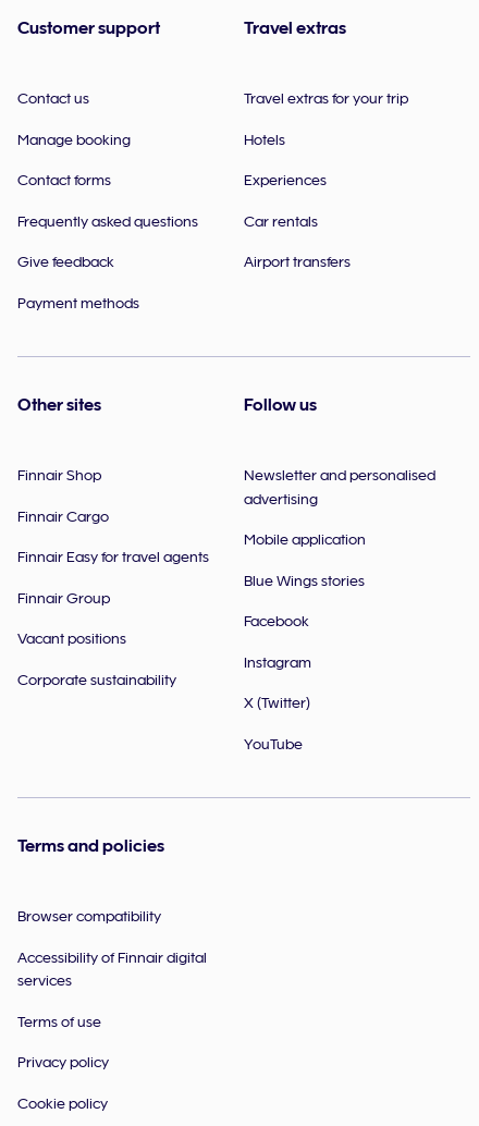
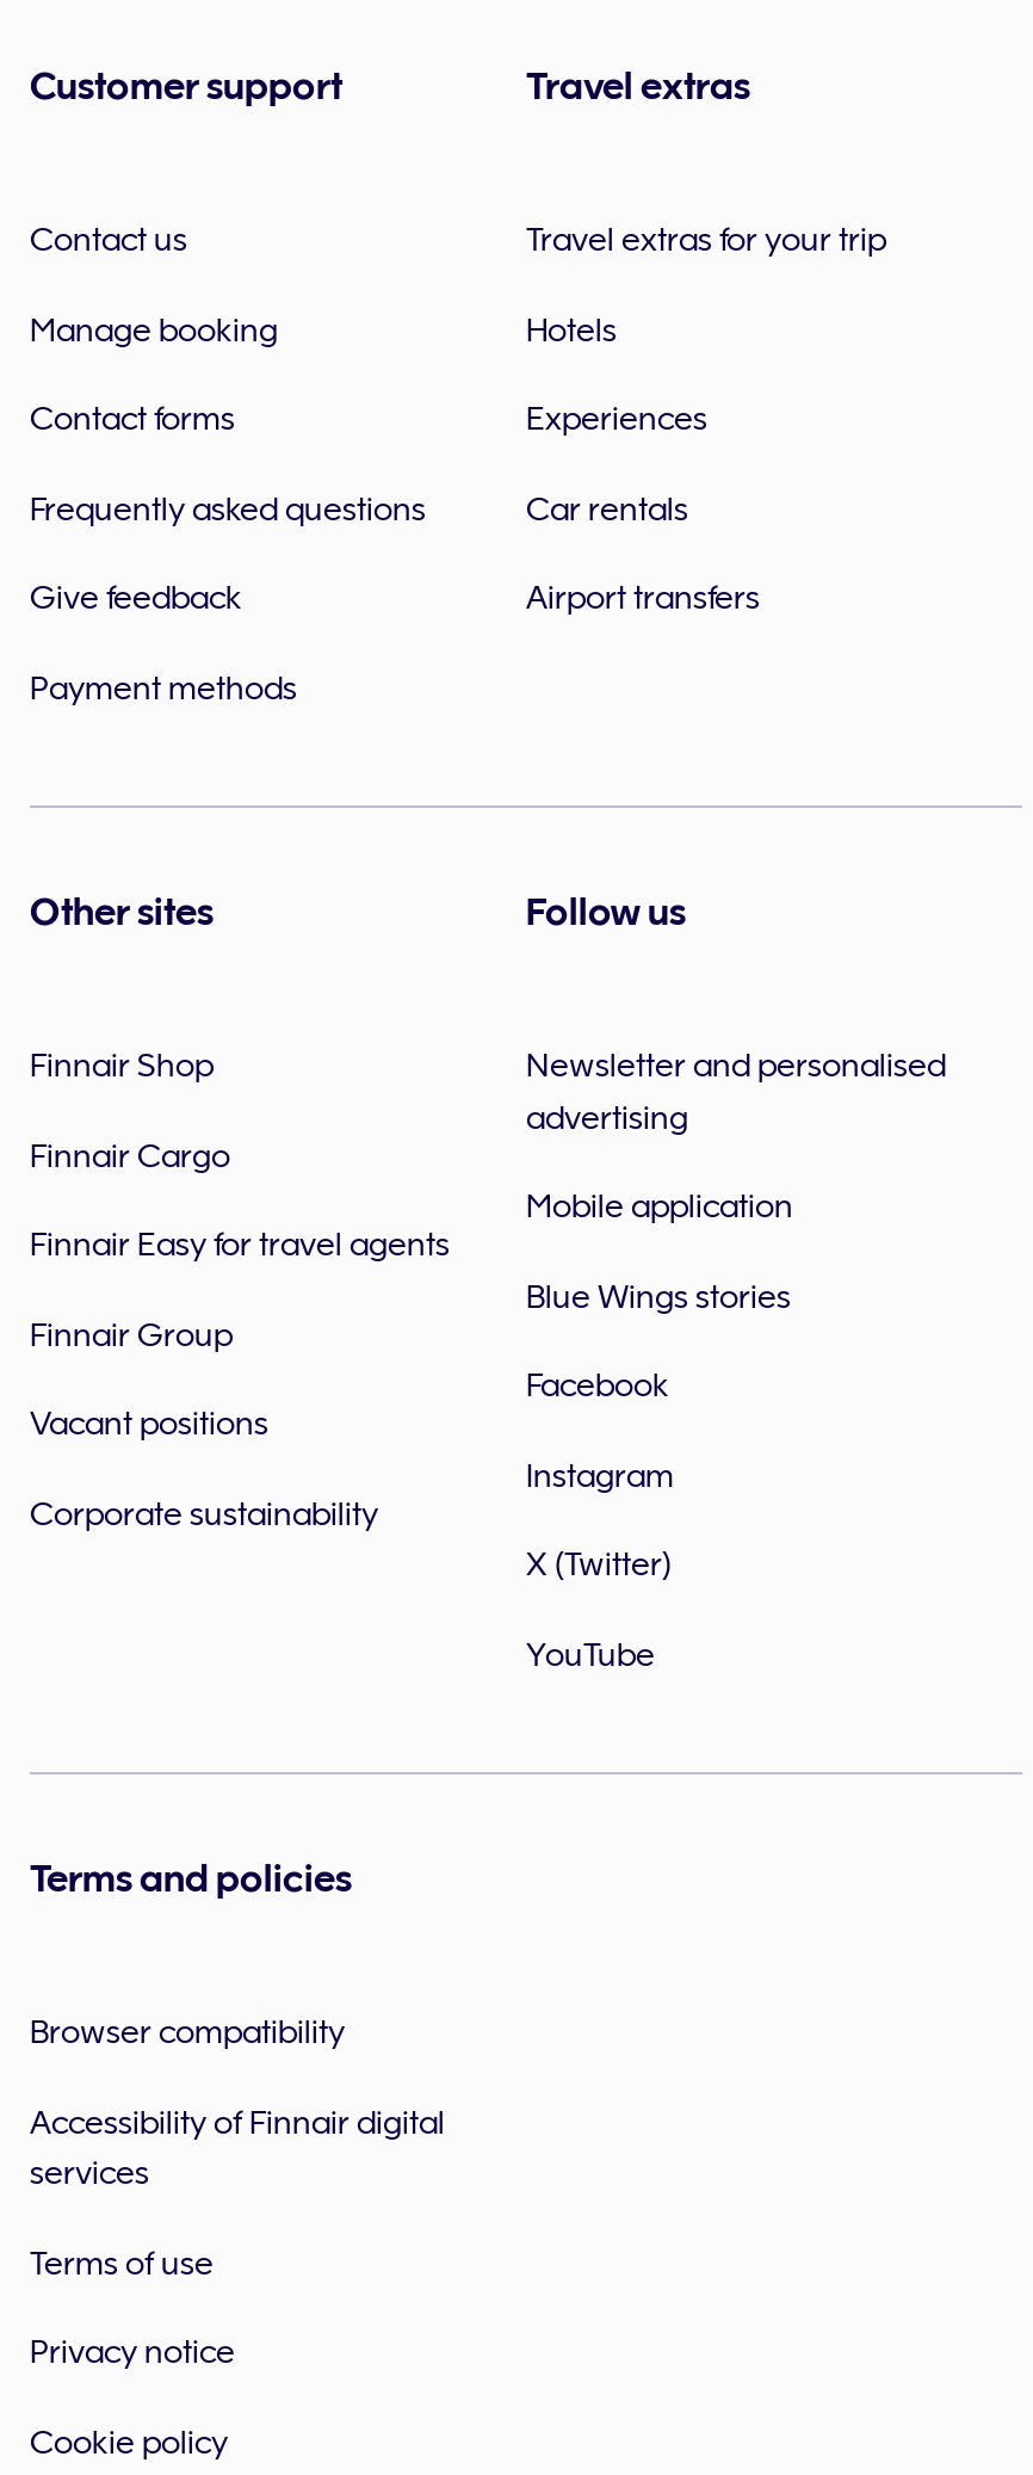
[17,1053,109,1070] Privacy policy -> [30,2333,235,2371] Privacy notice

